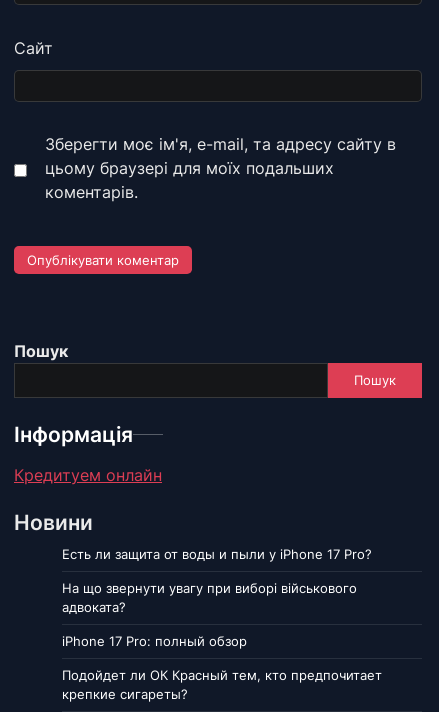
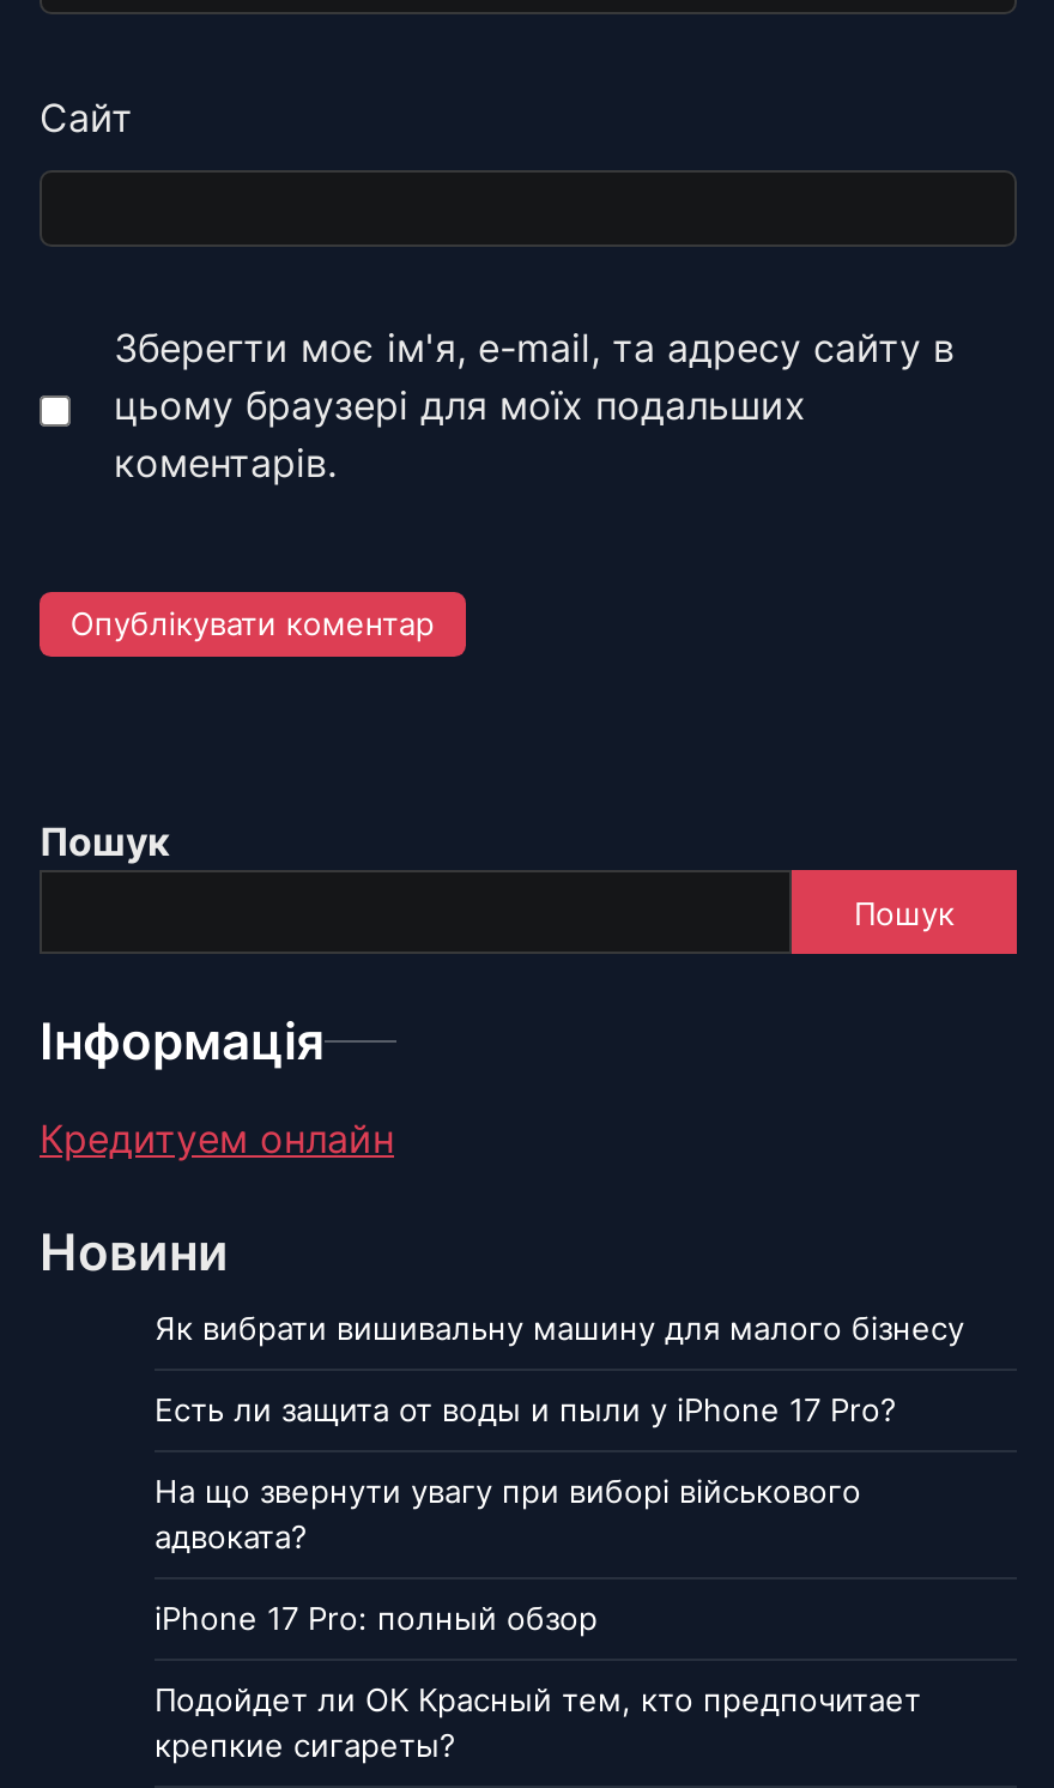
none -> [155,1309,964,1347] Як вибрати вишивальну машину для малого бізнесу

